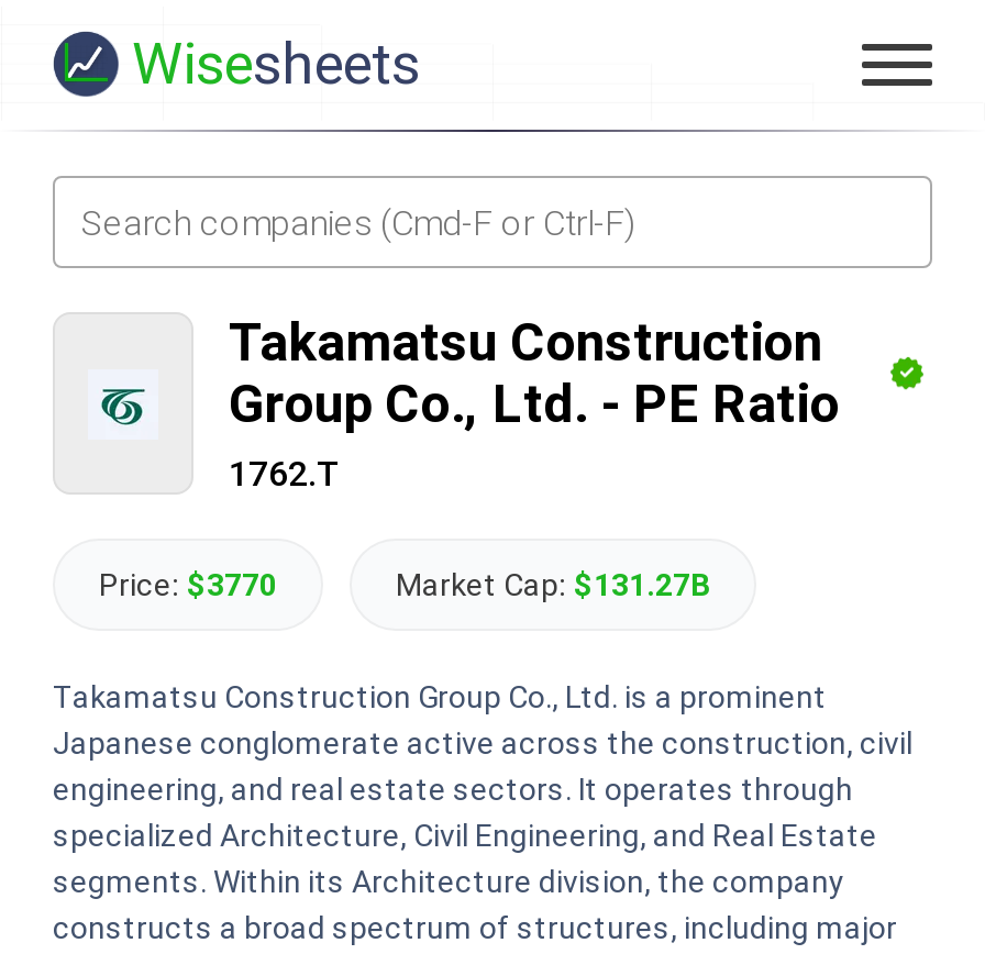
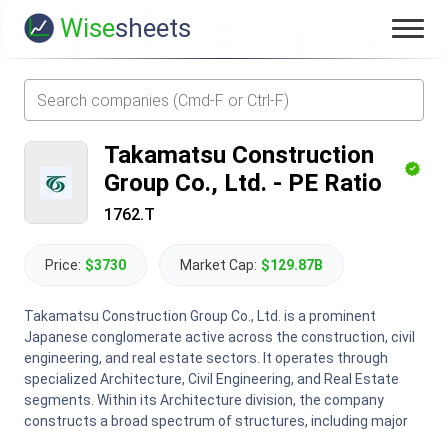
[99,567,277,602] Price: $3770 -> [45,257,126,273] Price: $3730
[396,567,710,602] Market Cap: $131.27B -> [180,257,323,273] Market Cap: $129.87B

